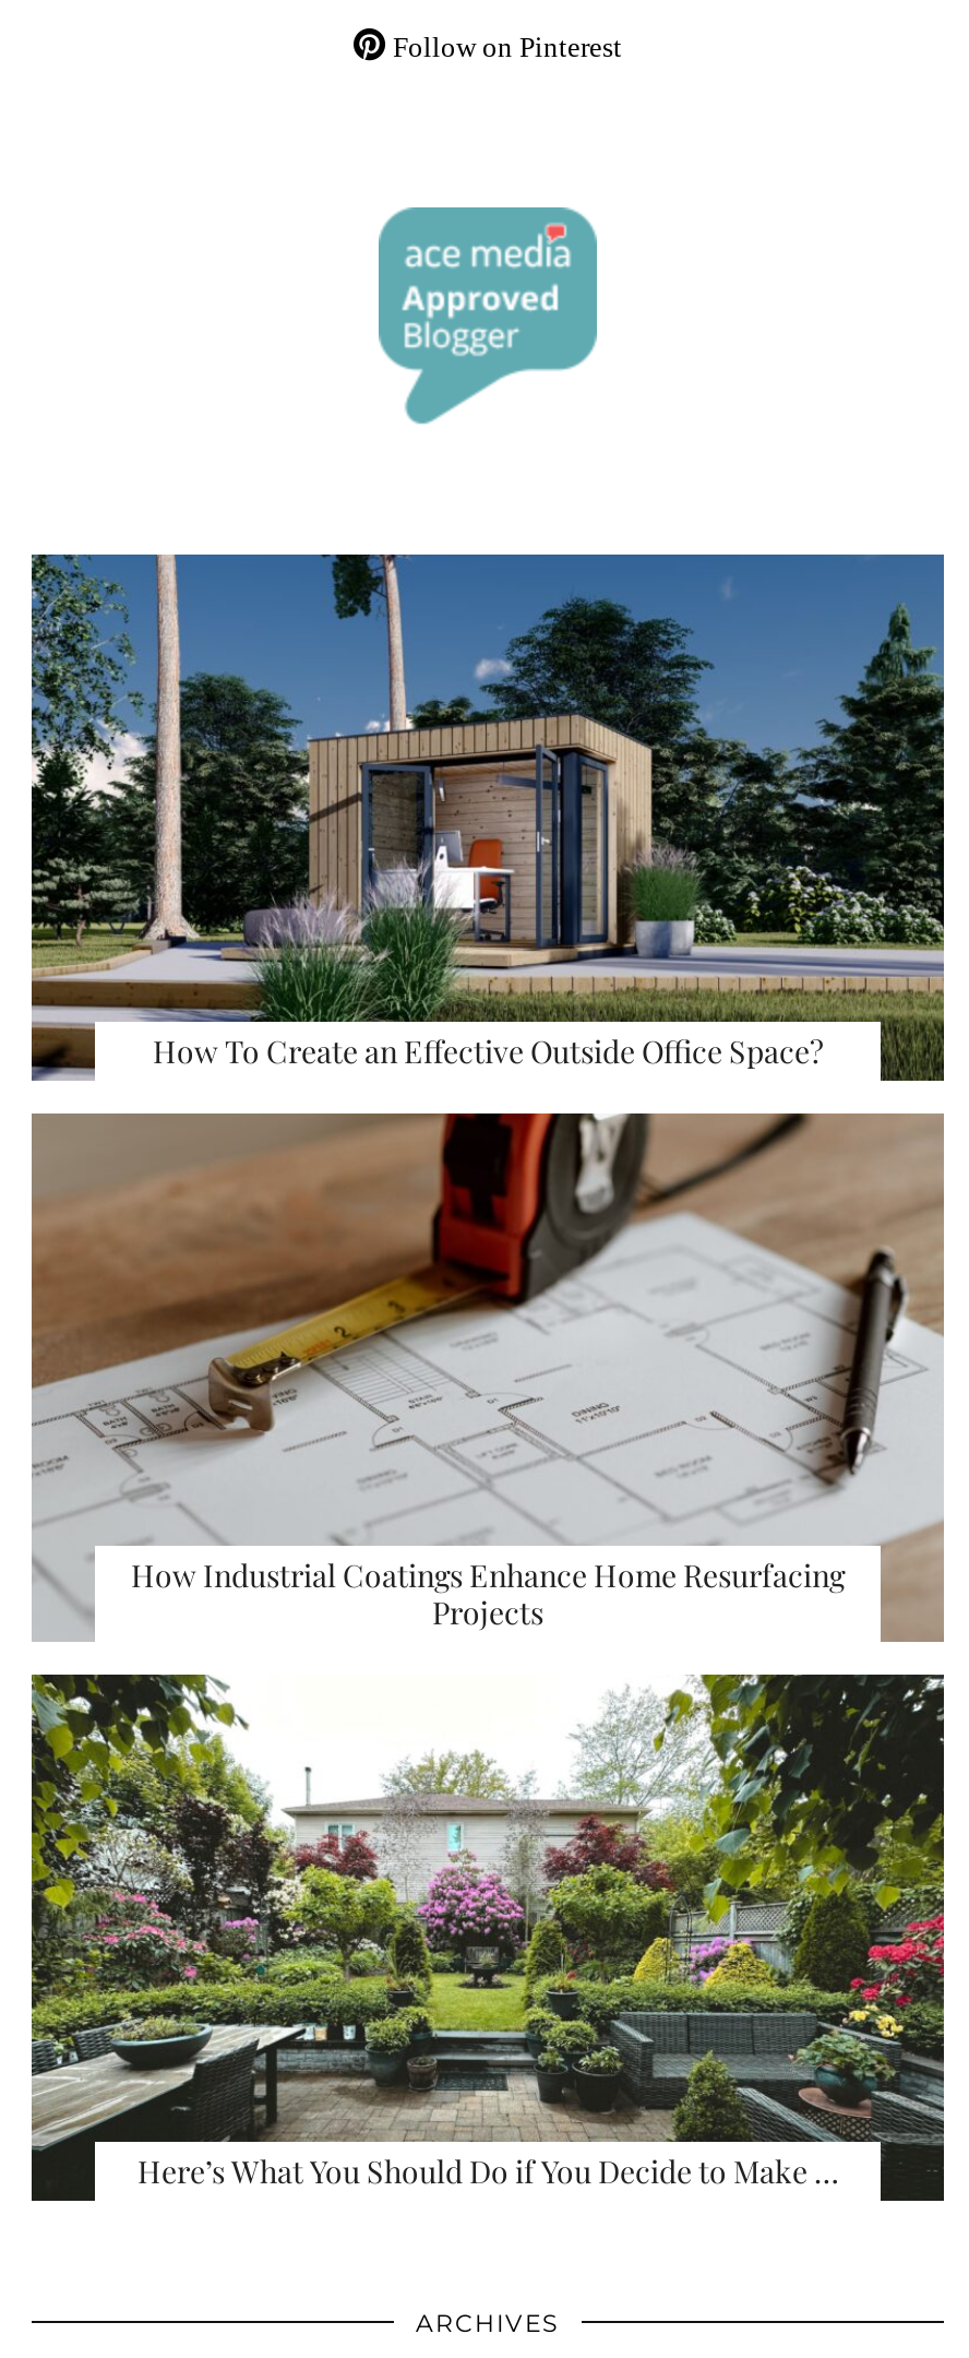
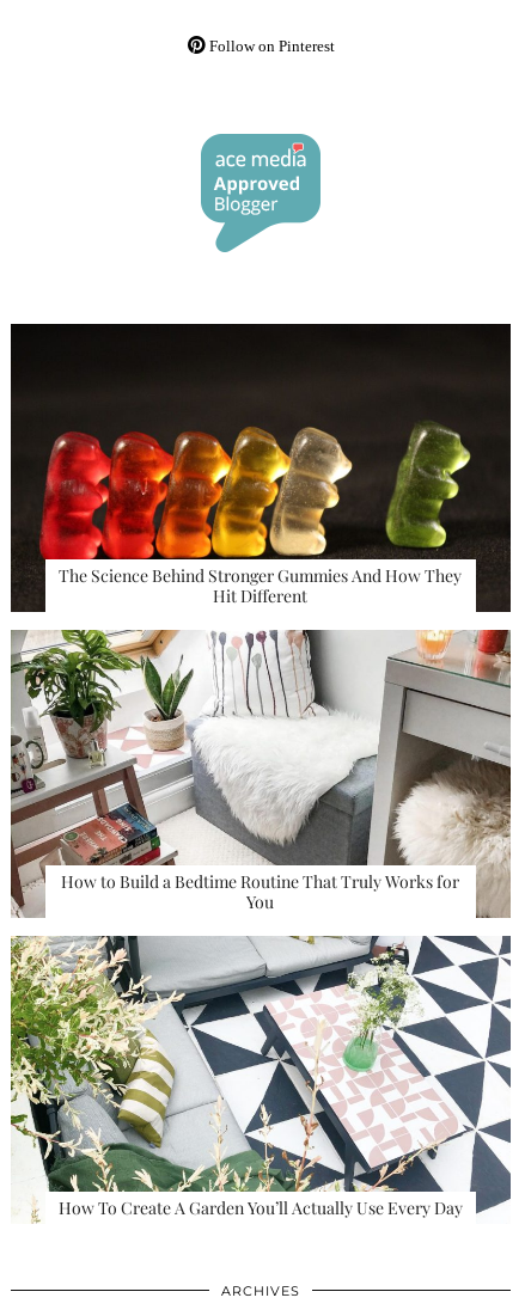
[29,553,946,1082] [image] | How To Create an Effective Outside Office Space? -> [10,323,512,613] [image] | The Science Behind Stronger Gummies And How They | Hit Different
[32,1110,944,1636] [image] | How Industrial Coatings Enhance Home Resurfacing | Projects -> [11,629,512,917] [image] | How to Build a Bedtime Routine That Truly Works for | You
[29,1671,946,2204] [image] | Here’s What You Should Do if You Decide to Make … -> [10,935,512,1225] [image] | How To Create A Garden You’ll Actually Use Every Day

